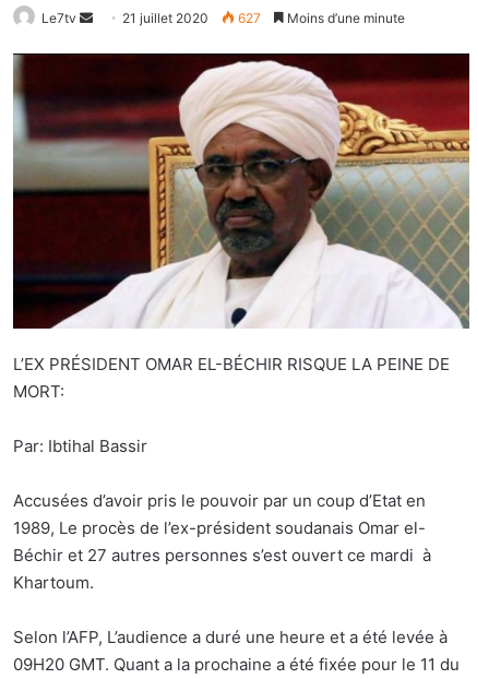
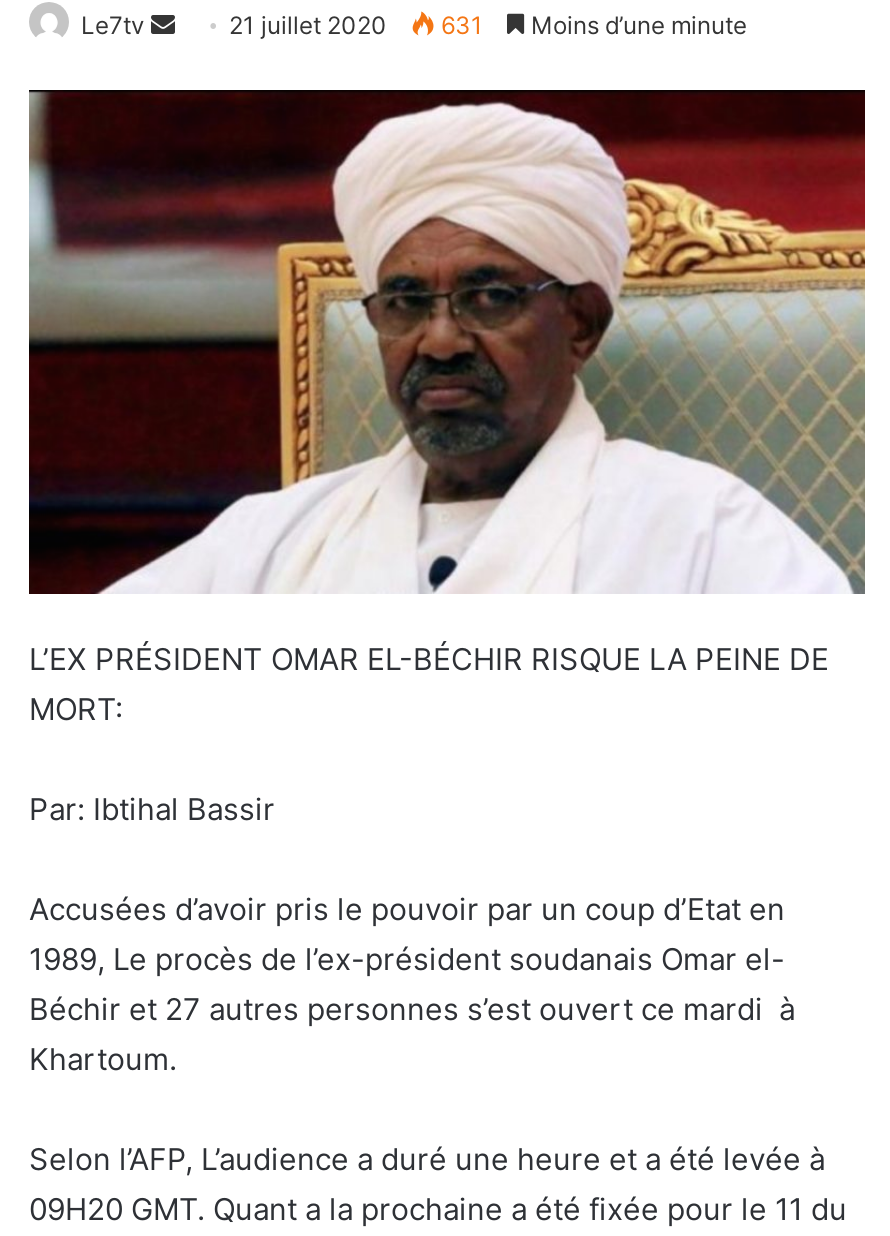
[235,10,261,26] 627 -> [435,10,483,40] 631

